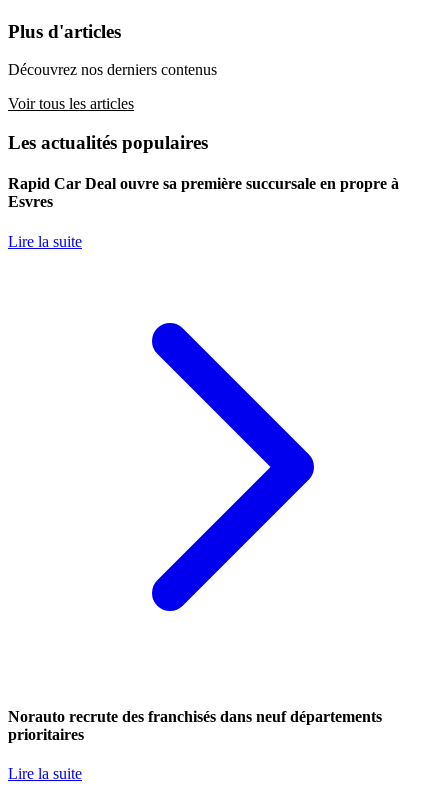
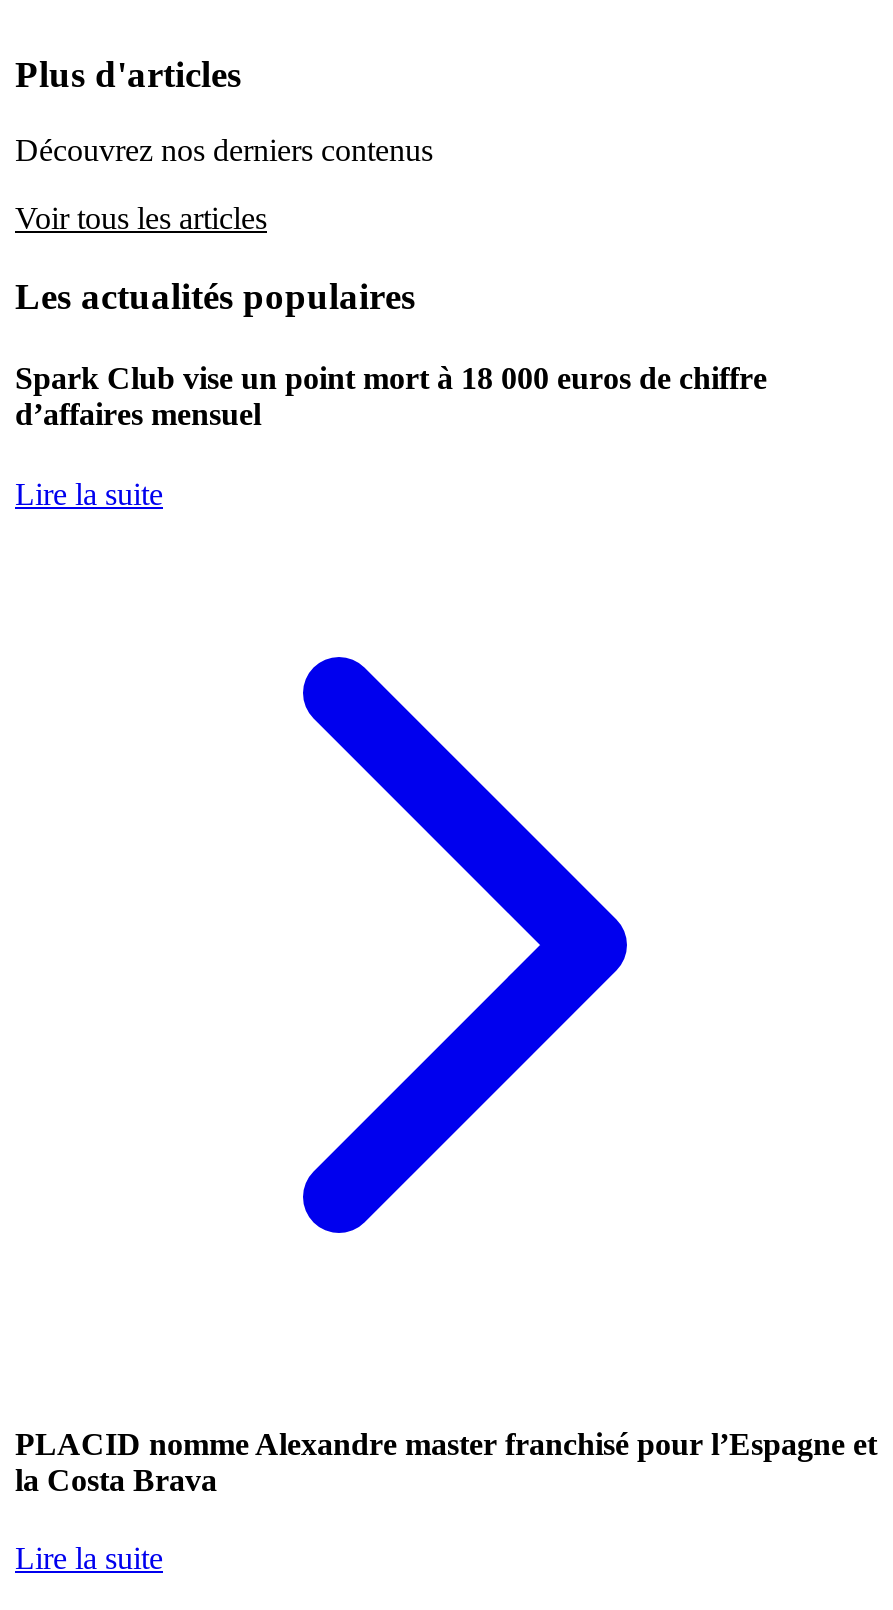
[8,175,399,210] Rapid Car Deal ouvre sa première succursale en propre à | Esvres -> [15,361,767,431] Spark Club vise un point mort à 18 000 euros de chiffre | d’affaires mensuel
[8,708,382,743] Norauto recrute des franchisés dans neuf départements | prioritaires -> [15,1427,877,1497] PLACID nomme Alexandre master franchisé pour l’Espagne et | la Costa Brava

